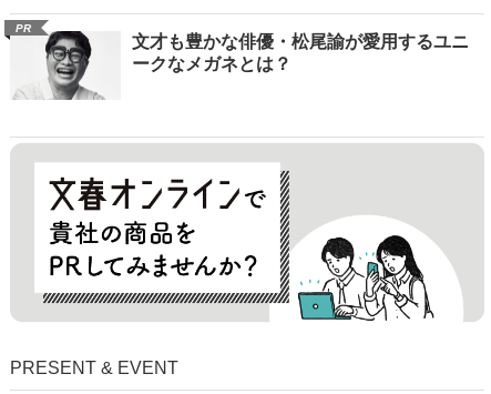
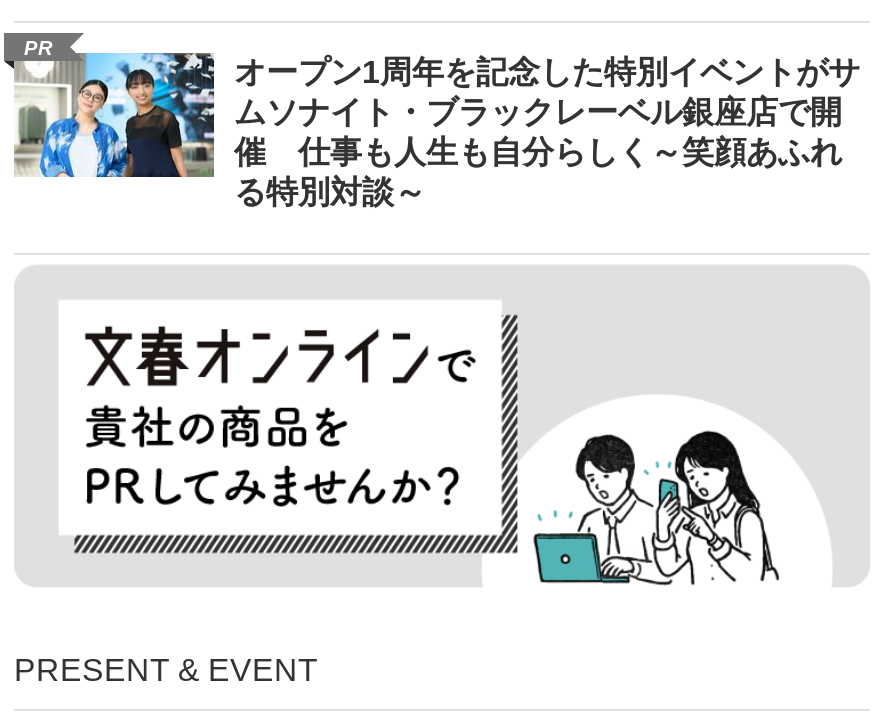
[11,30,469,100] [image] | 文才も豊かな俳優・松尾諭が愛用するユニ | ークなメガネとは？ -> [14,51,860,208] [image] | オープン1周年を記念した特別イベントがサ | ムソナイト・ブラックレーベル銀座店で開 | 催 仕事も人生も自分らしく～笑顔あふれ | る特別対談～

